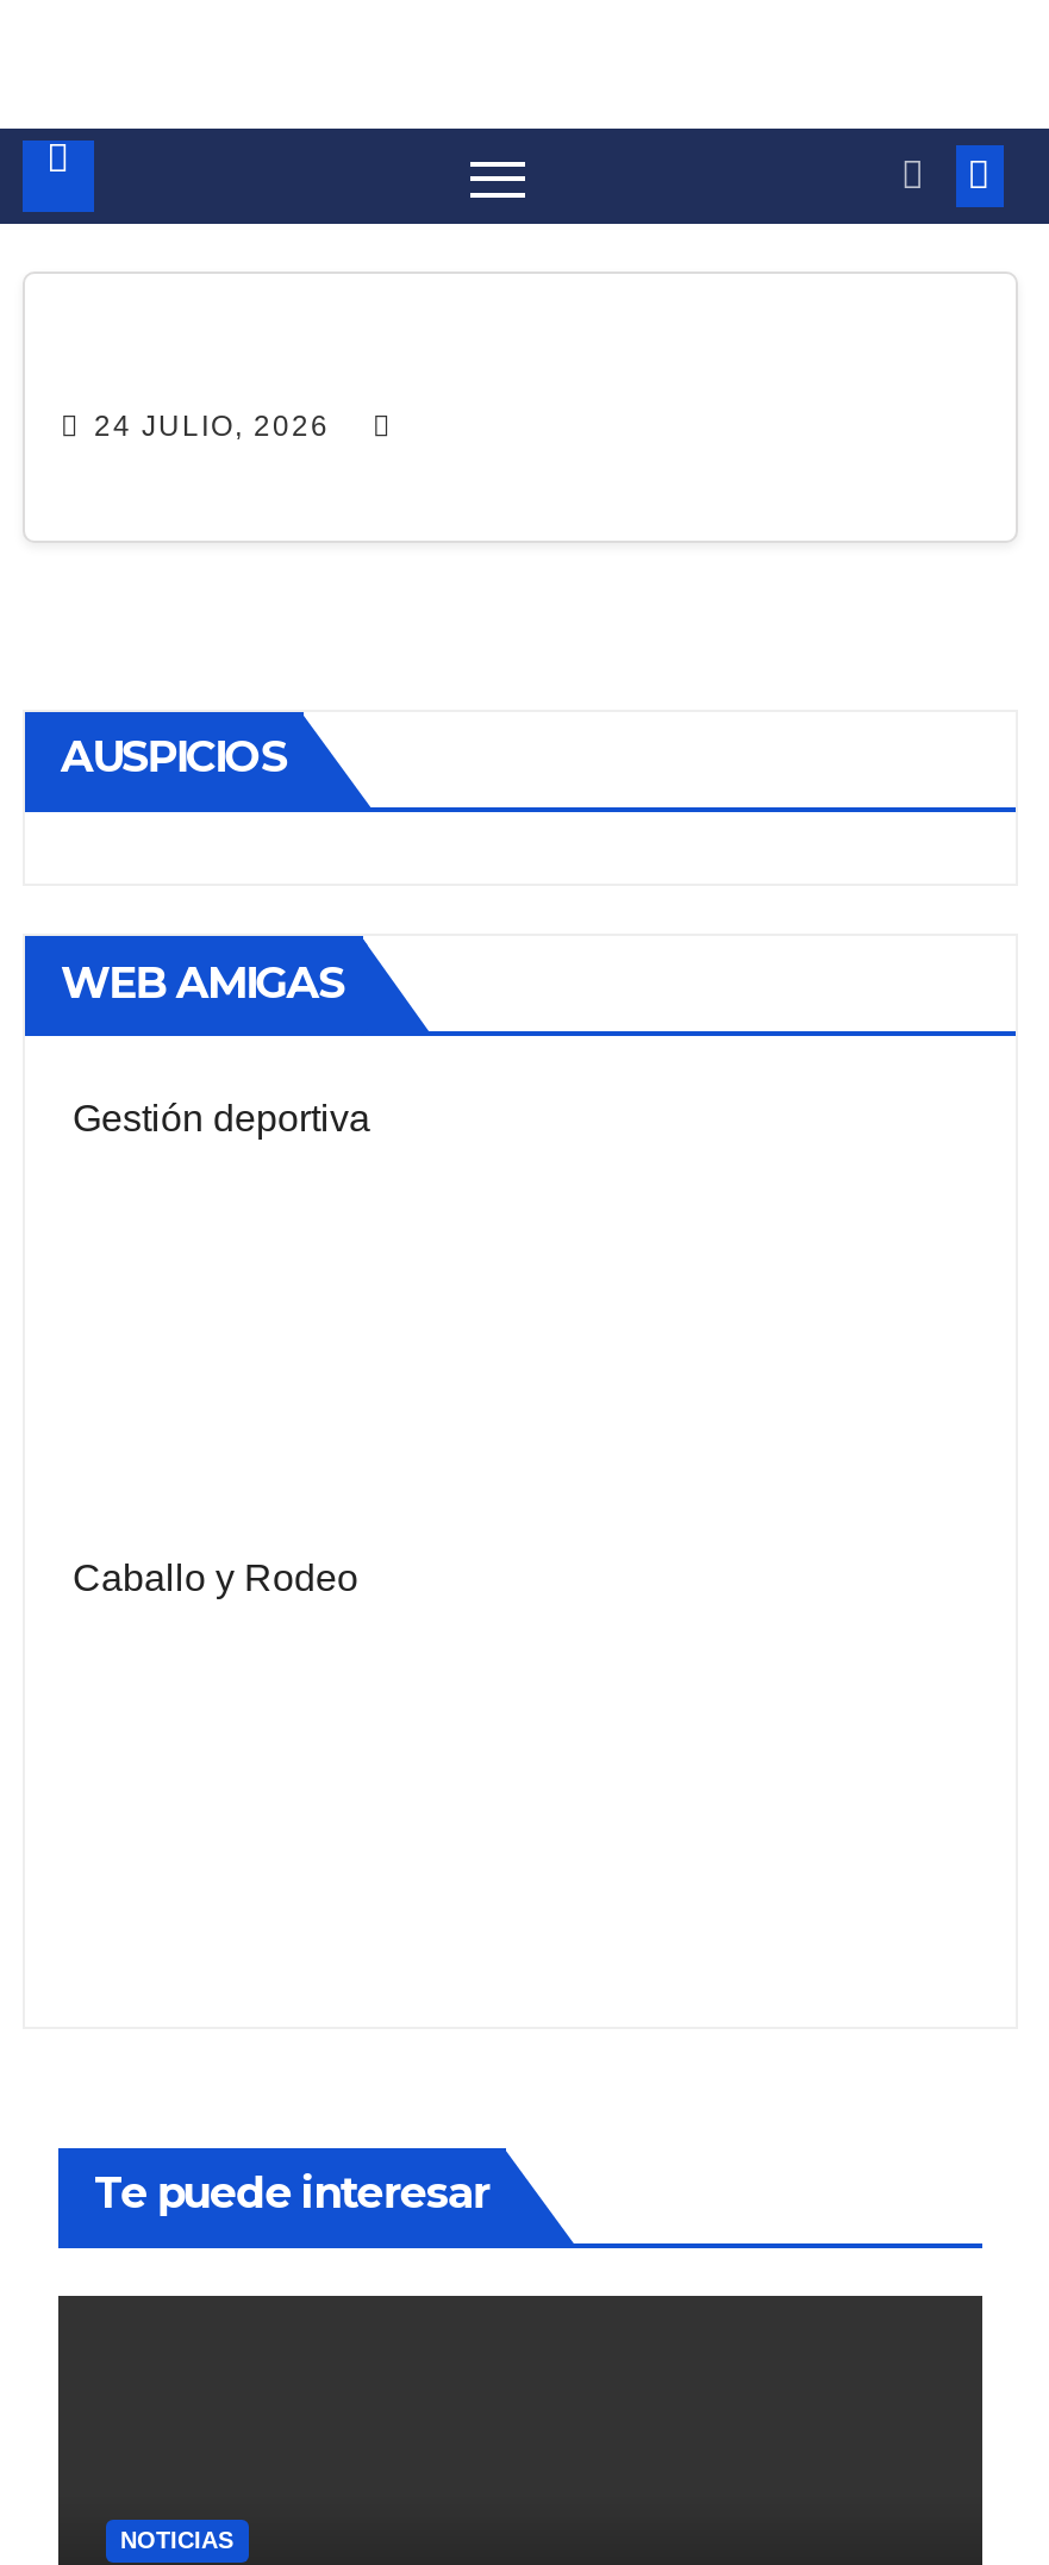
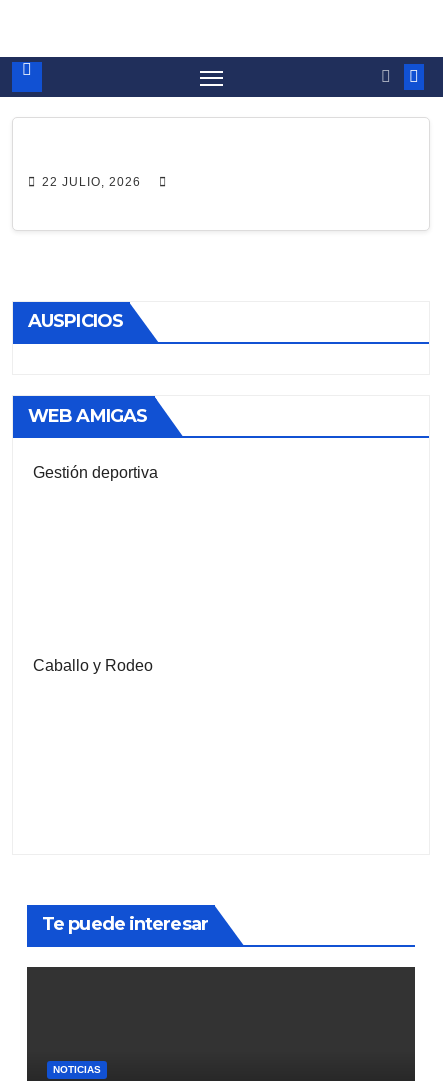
[94,410,339,443] 24 JULIO, 2026 -> [42,175,145,189] 22 JULIO, 2026

